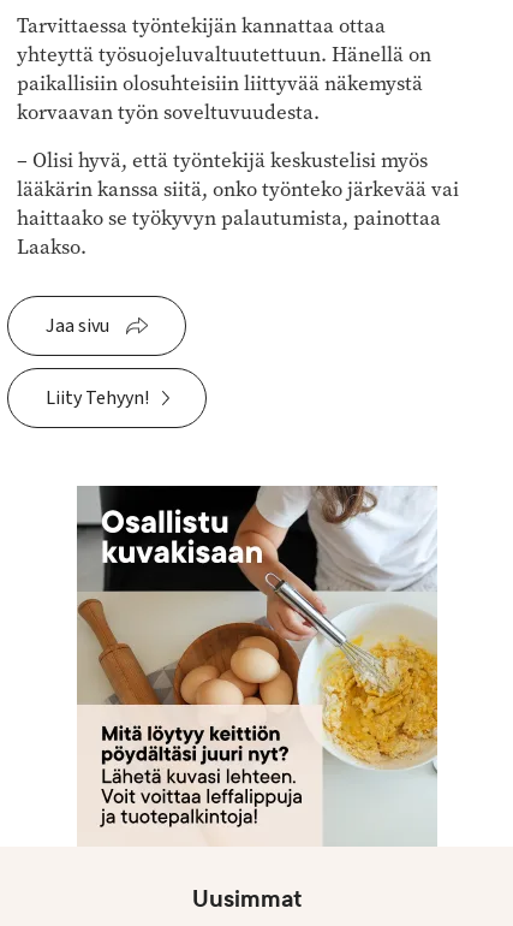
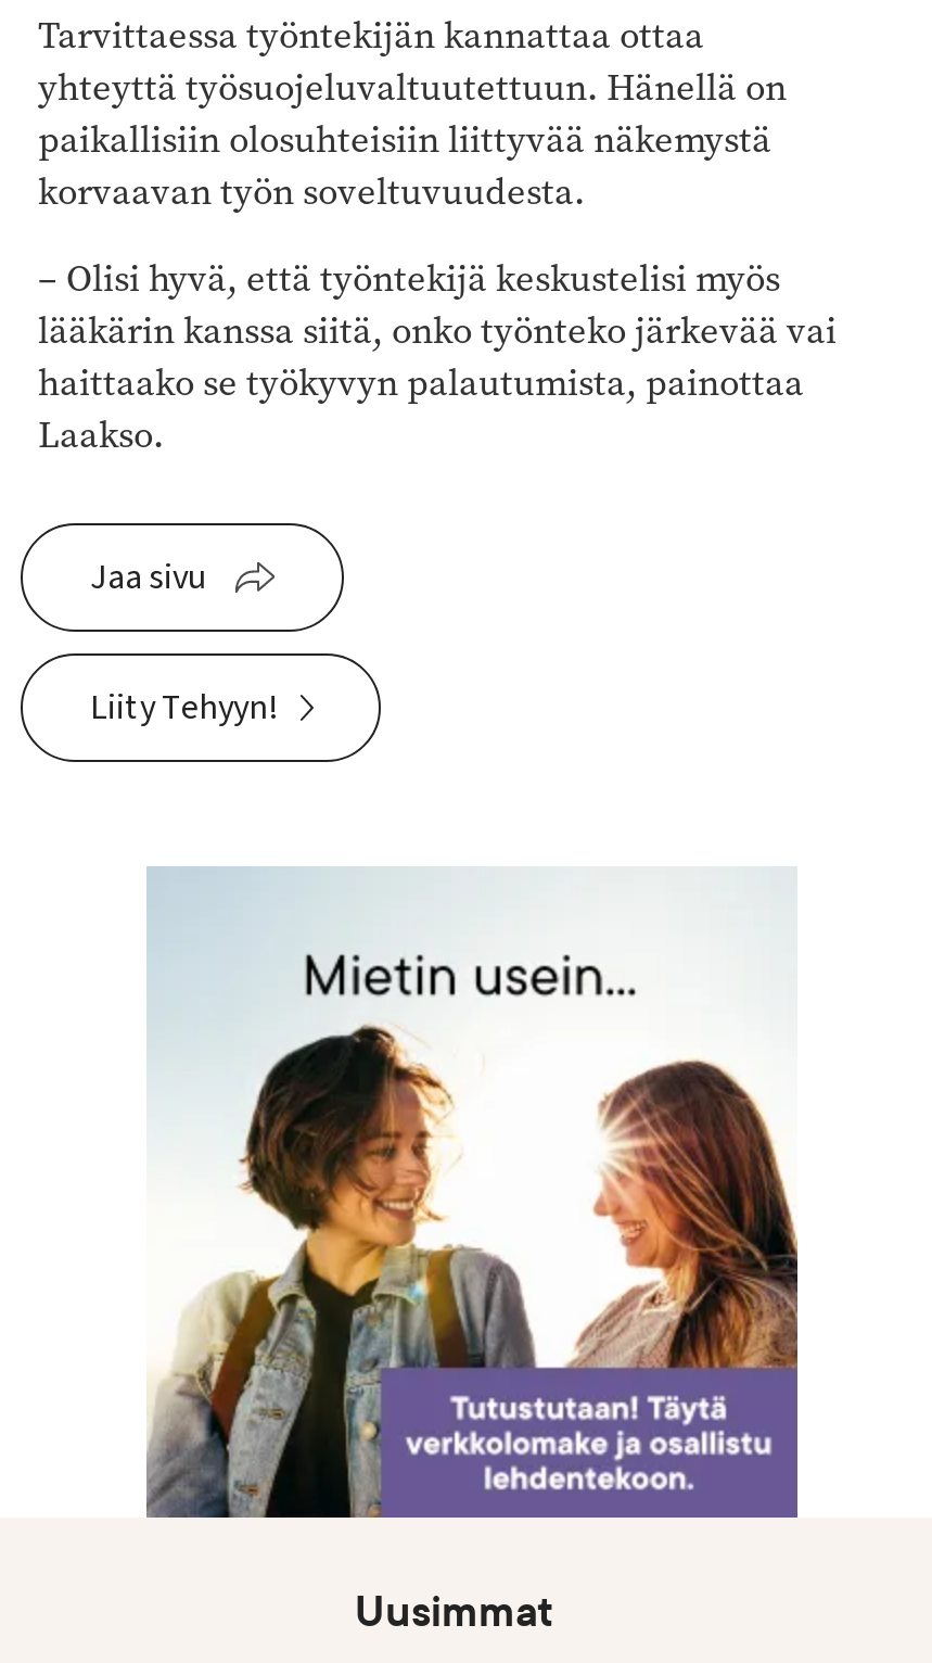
[76,485,439,847] [image] -> [144,866,800,1520] [image]

